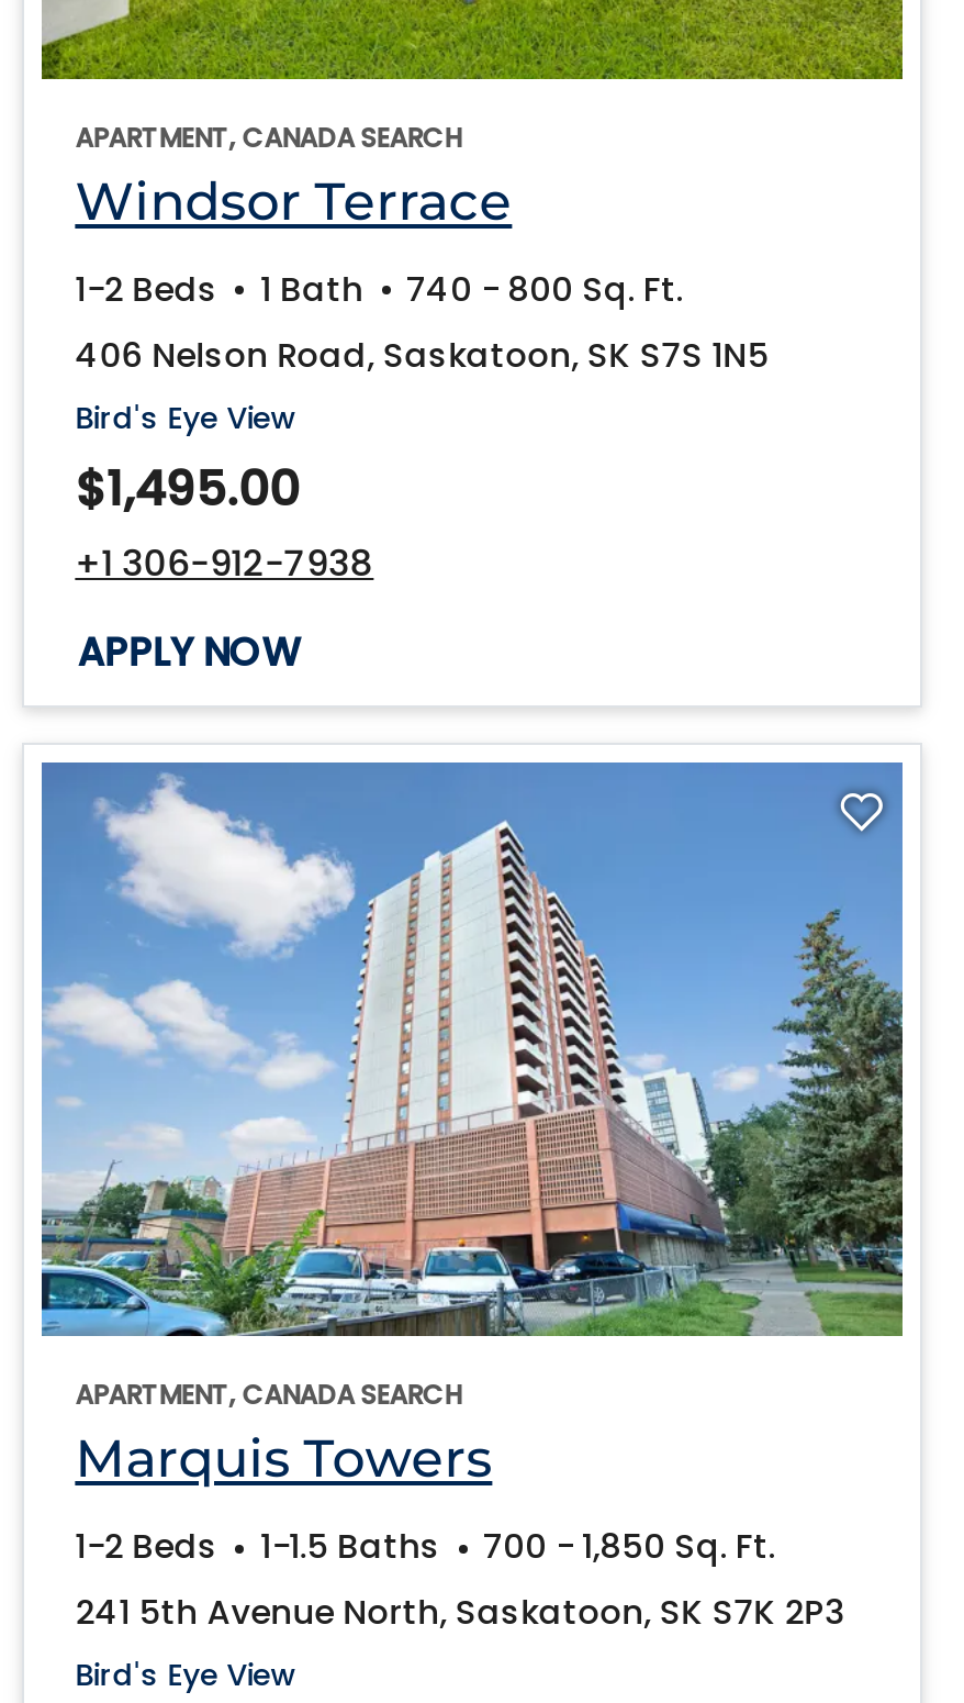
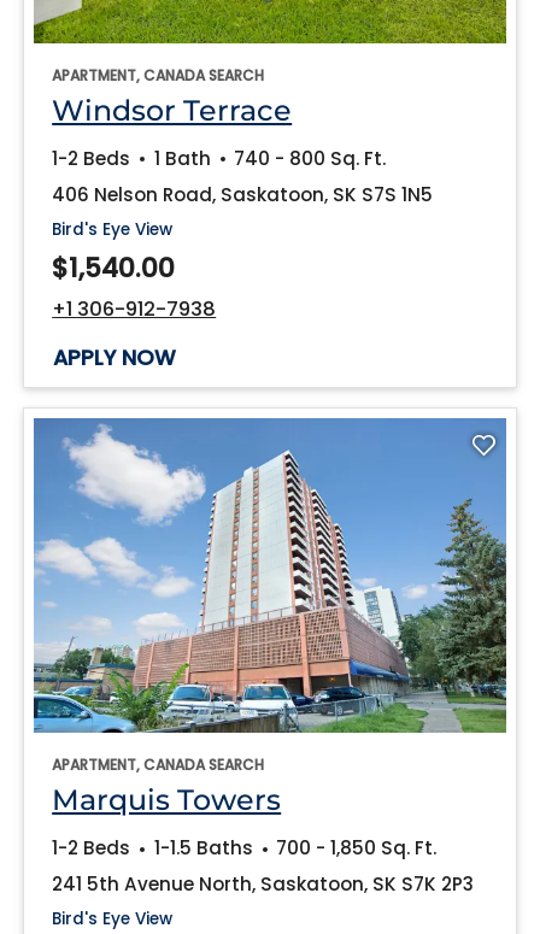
[75,454,299,522] $1,495.00 -> [52,249,175,286] $1,540.00

